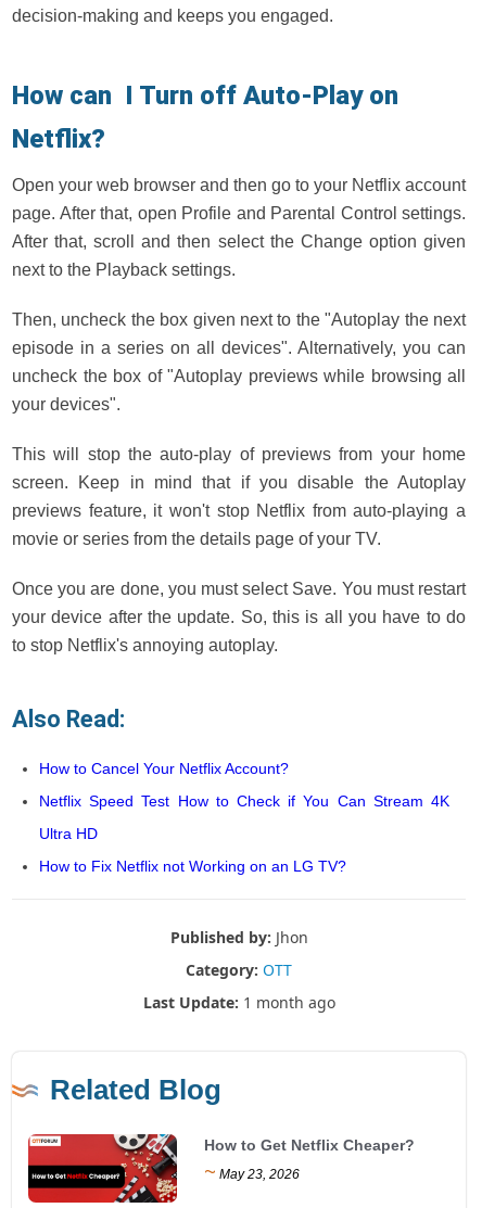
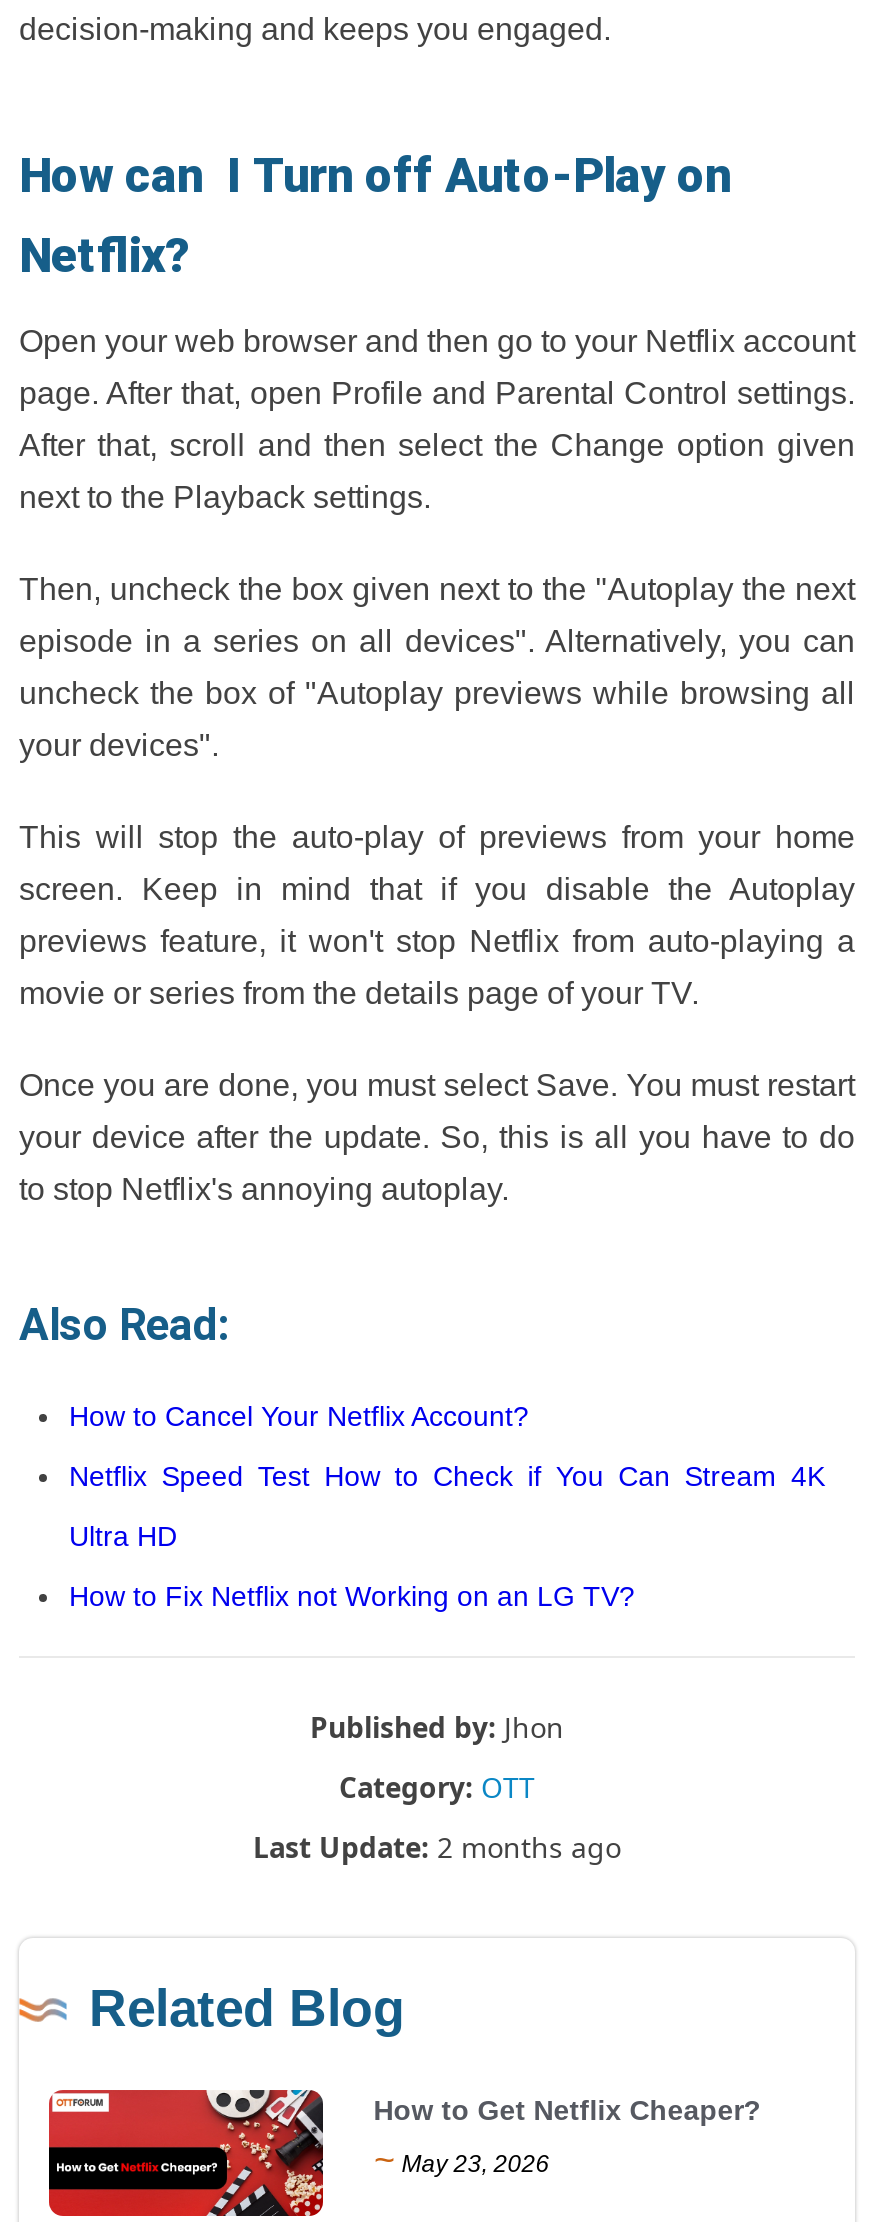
[143,992,335,1013] Last Update: 1 month ago -> [253,1828,621,1866] Last Update: 2 months ago

